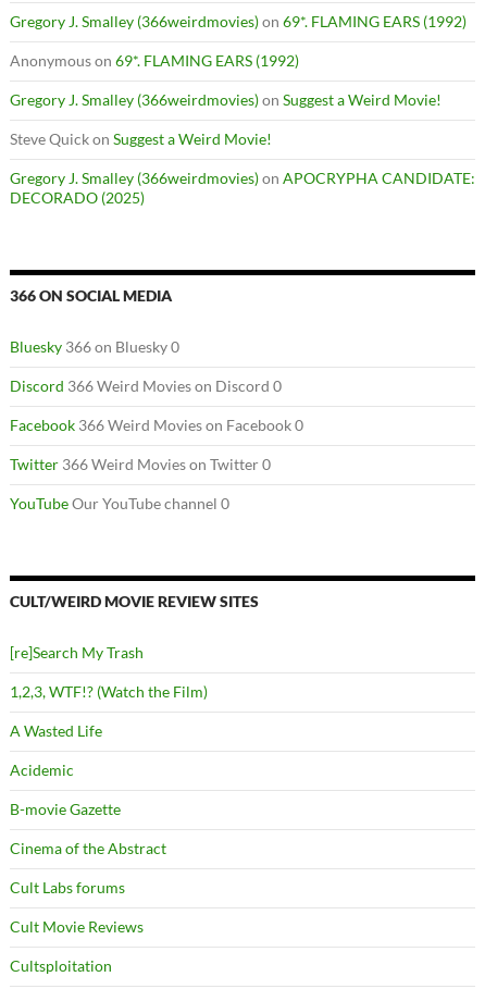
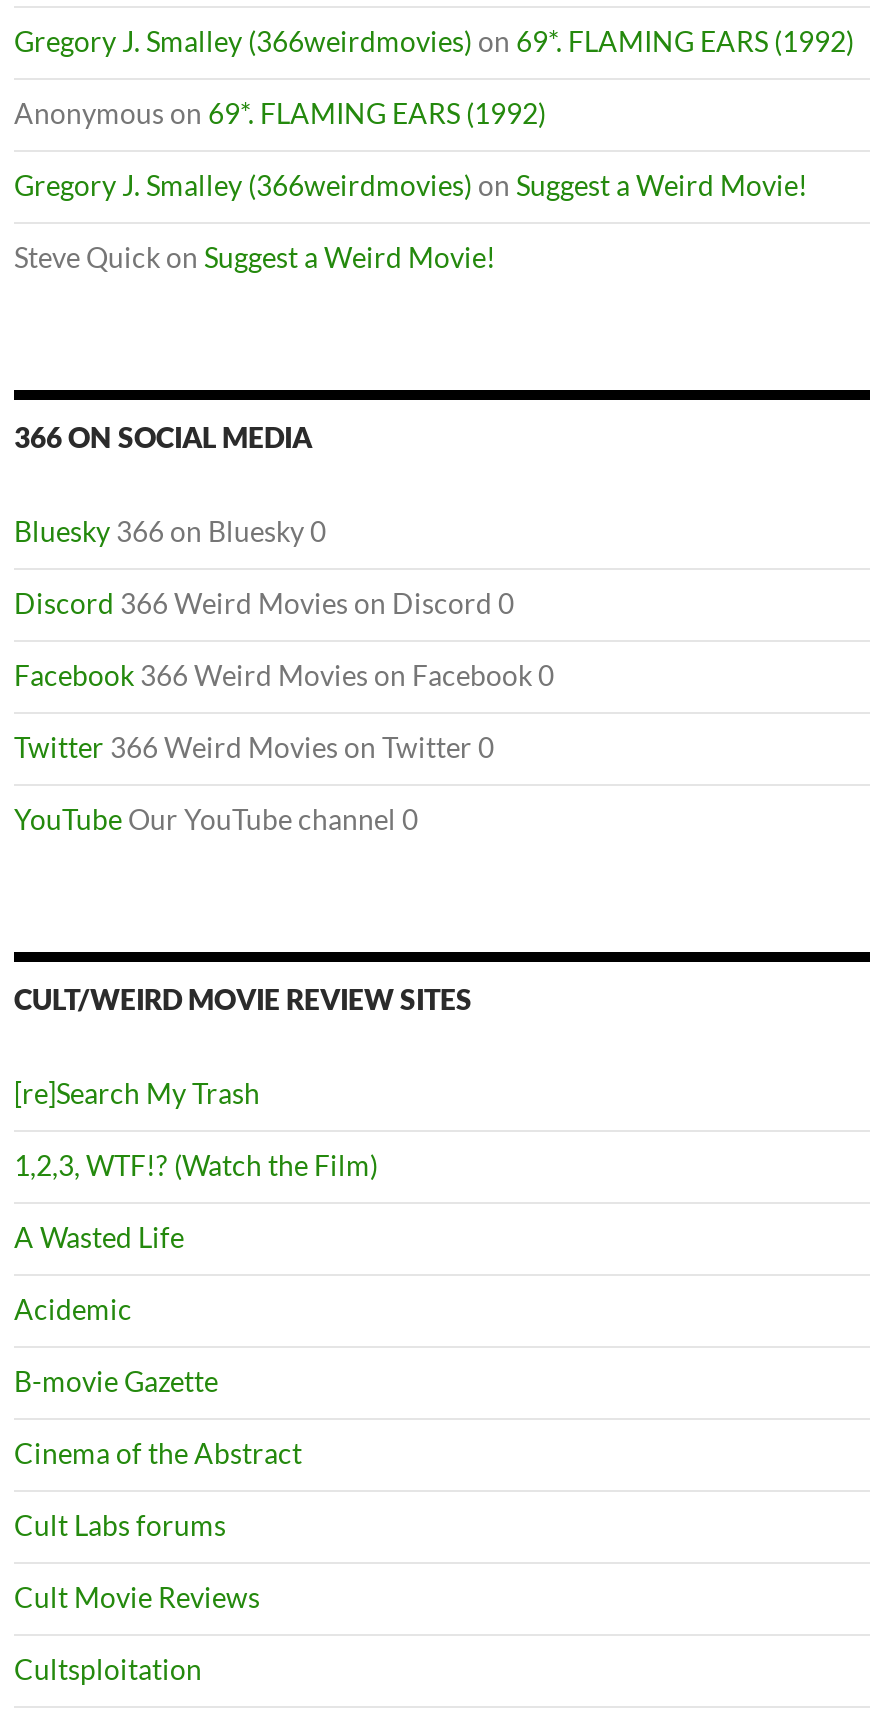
[10,168,475,206] Gregory J. Smalley (366weirdmovies) on APOCRYPHA CANDIDATE: | DECORADO (2025) -> none

